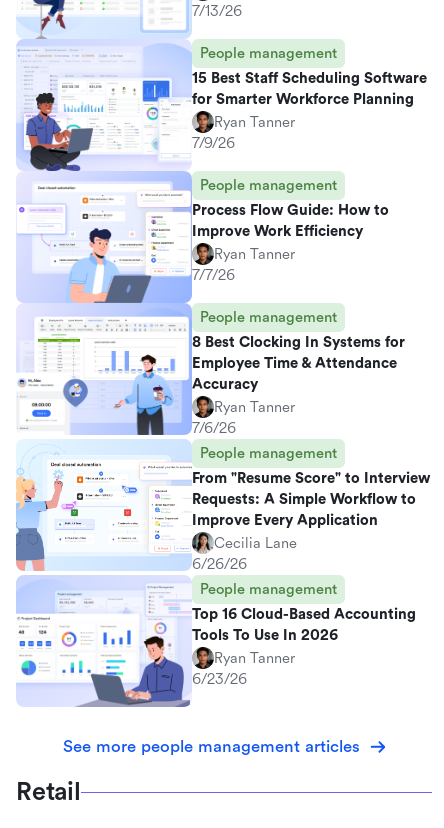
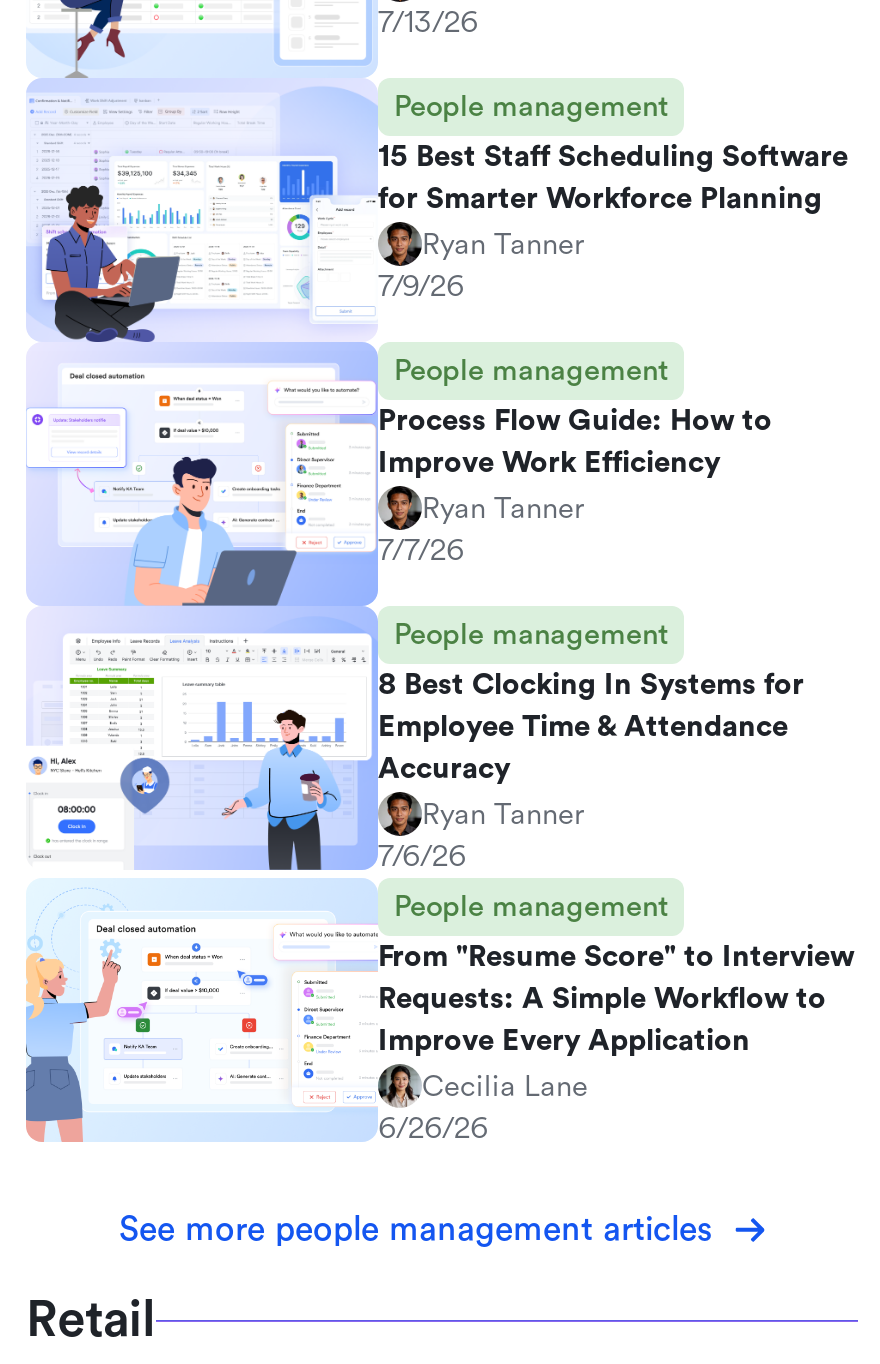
[16,576,416,708] [image] | People management | Top 16 Cloud-Based Accounting | Tools To Use In 2026 | Ryan Tanner | 6/23/26 -> none

